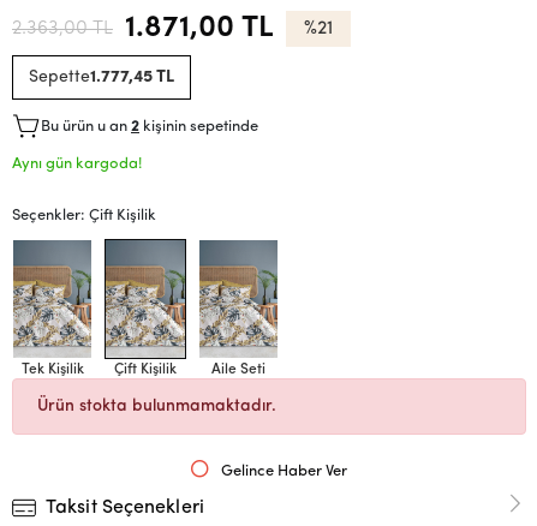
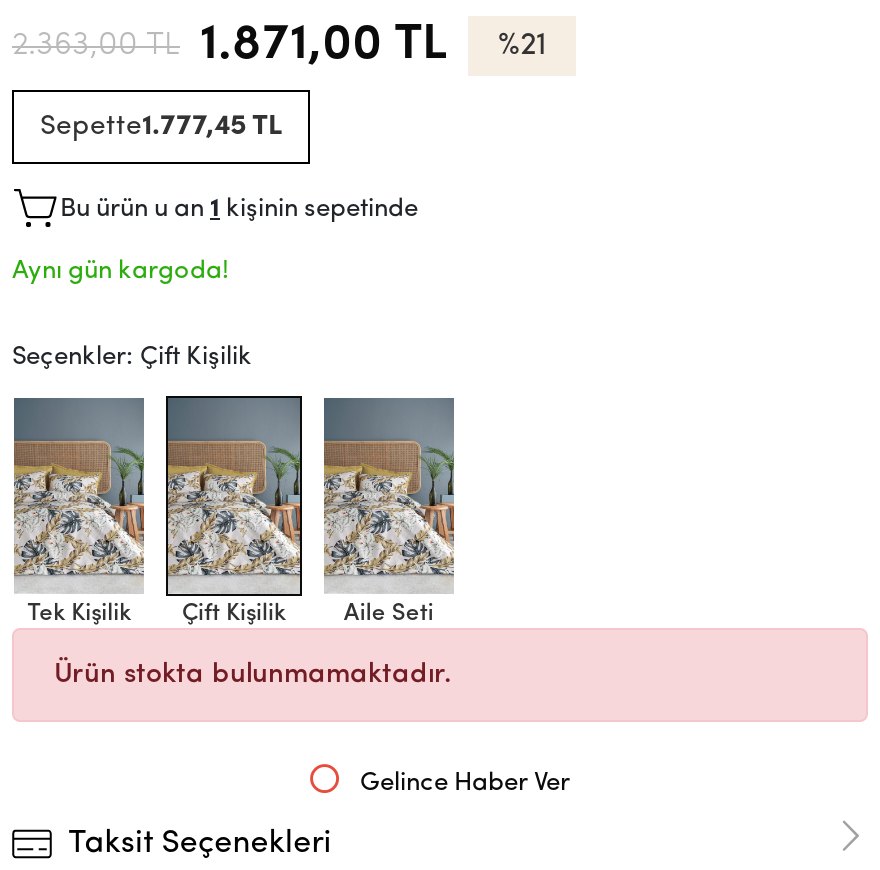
[41,118,258,134] Bu ürün u an 2 kişinin sepetinde -> [60,195,418,221] Bu ürün u an 1 kişinin sepetinde

